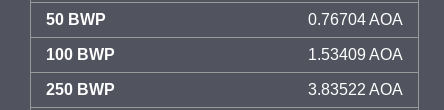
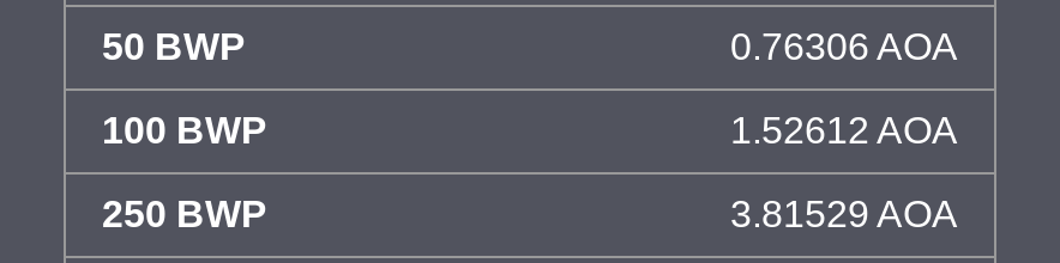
[308,11,403,28] 0.76704 AOA -> [730,26,958,67] 0.76306 AOA
[308,46,403,63] 1.53409 AOA -> [730,110,958,151] 1.52612 AOA
[308,81,403,98] 3.83522 AOA -> [730,194,958,234] 3.81529 AOA

